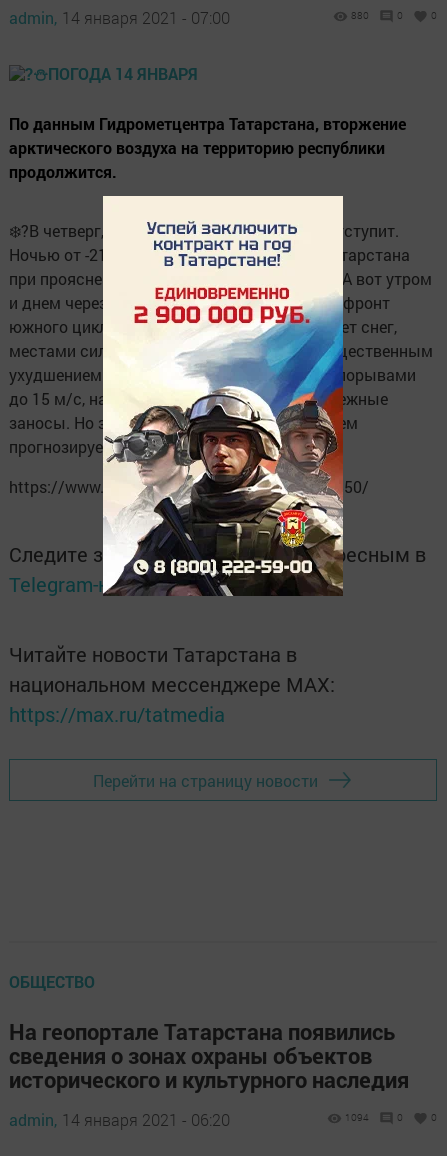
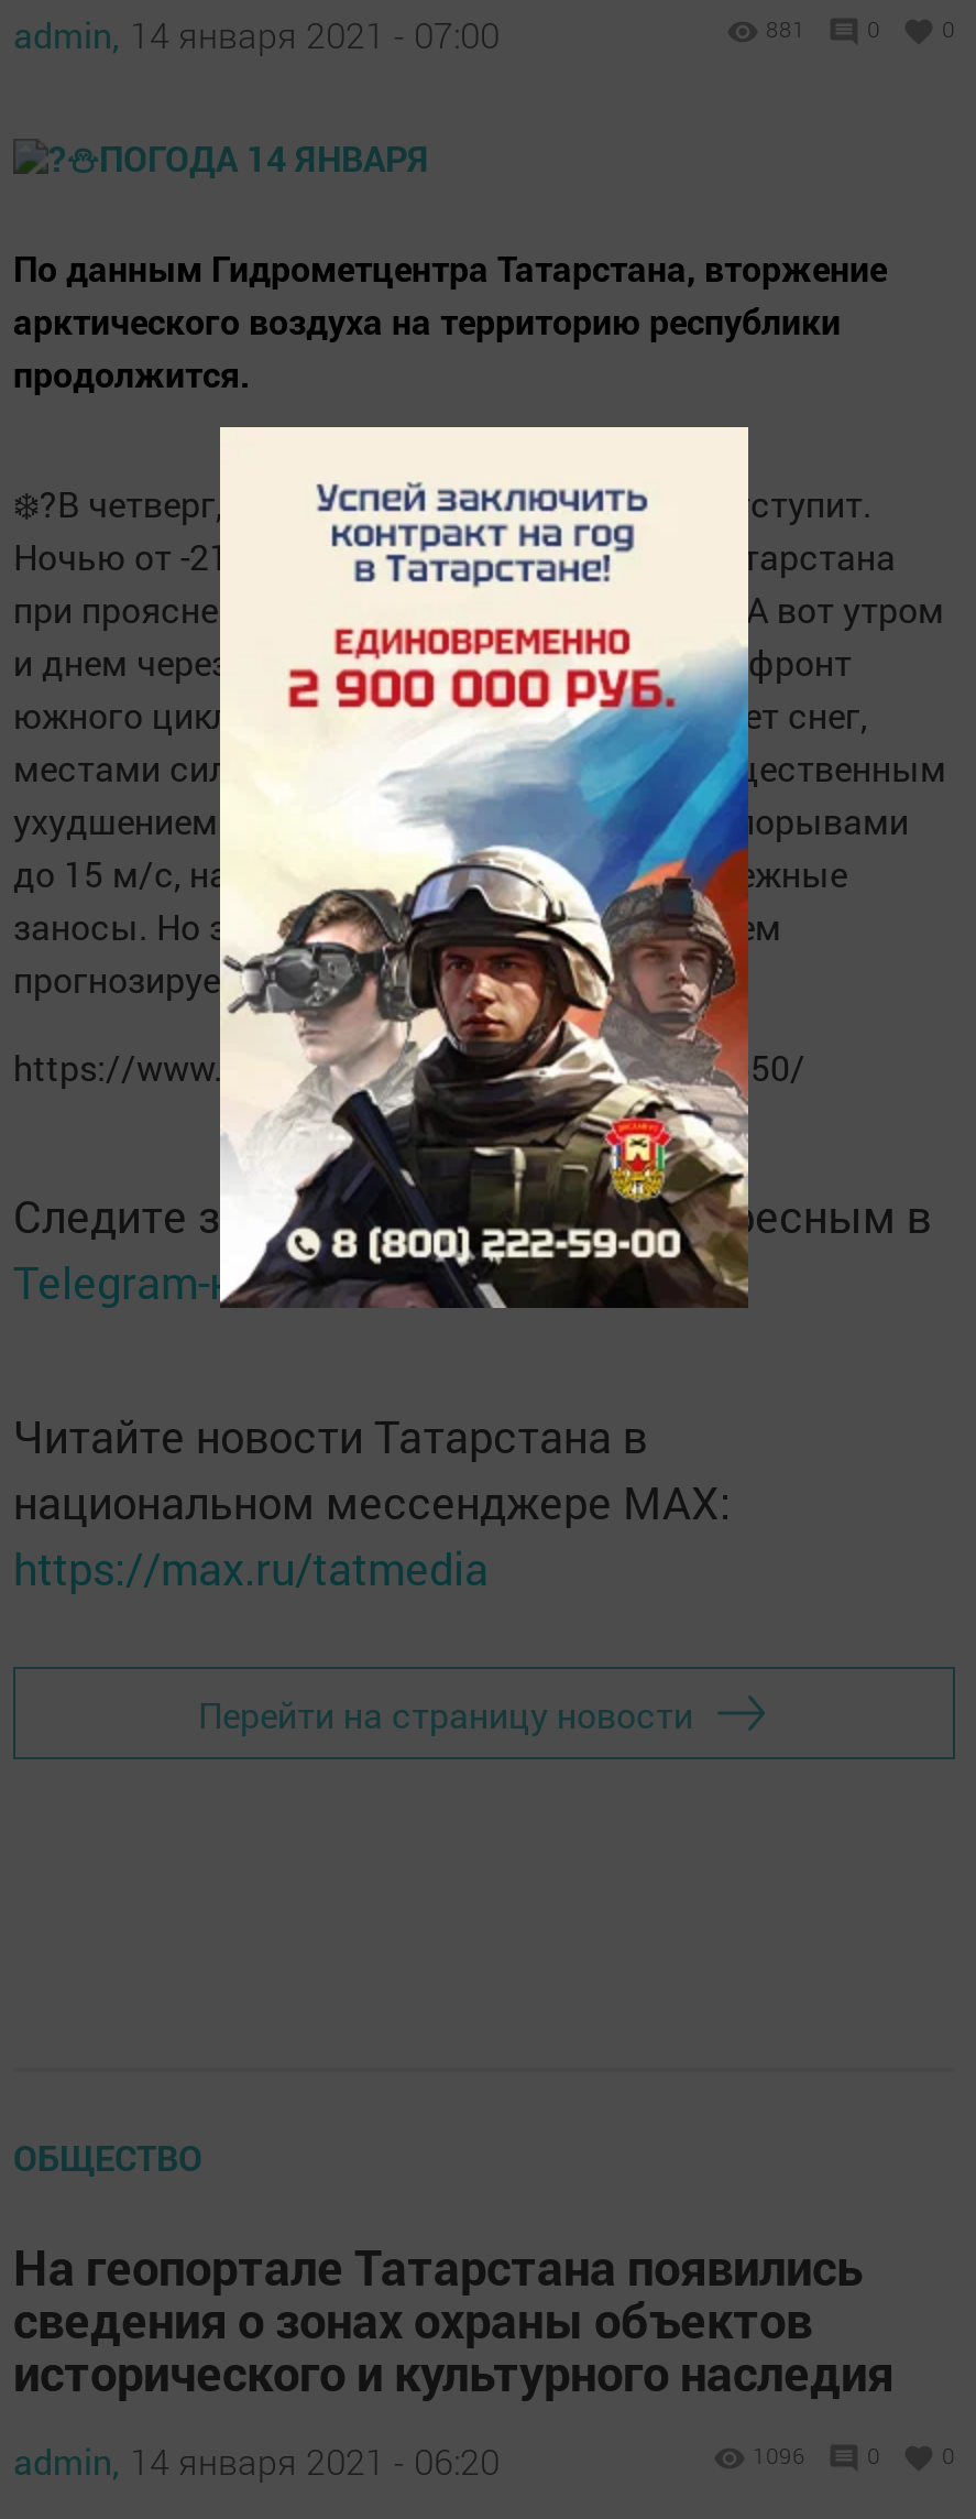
[351,9,369,22] 880 -> [766,16,805,45] 881
[345,1111,369,1124] 1094 -> [753,2443,805,2471] 1096

